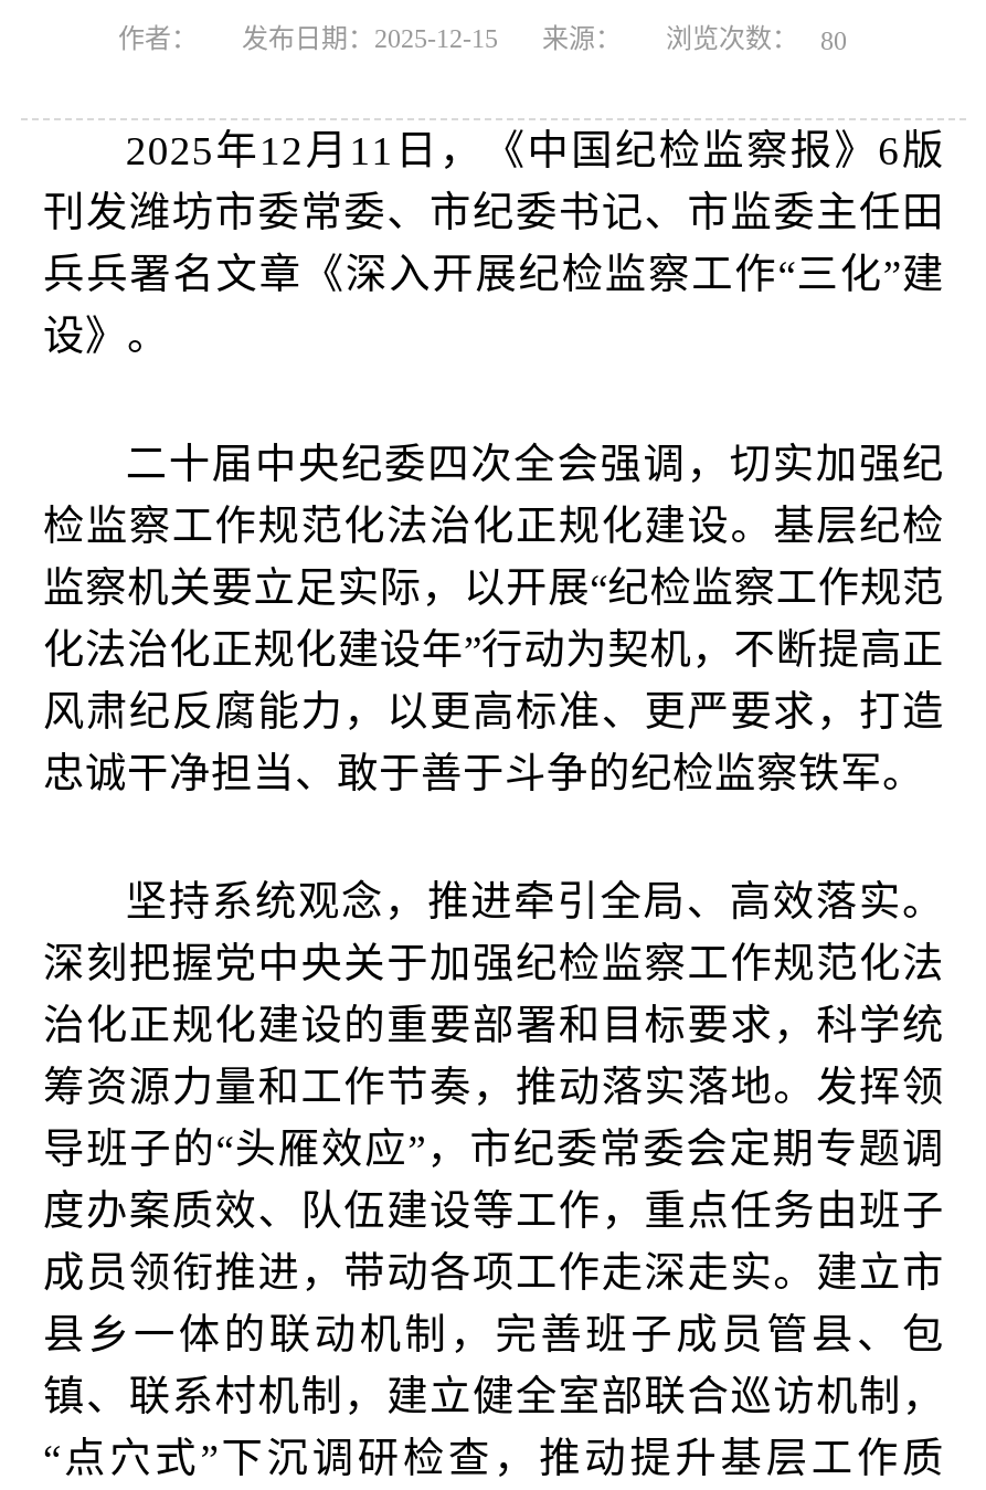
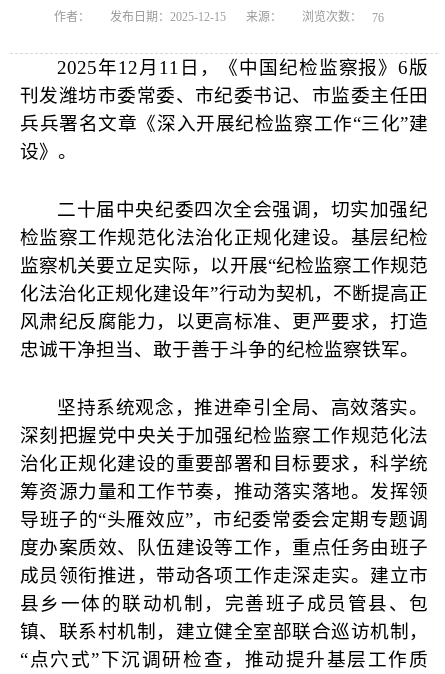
[118,23,847,56] 作者： 发布日期：2025-12-15 来源： 浏览次数： 80 -> [54,10,384,25] 作者： 发布日期：2025-12-15 来源： 浏览次数： 76

